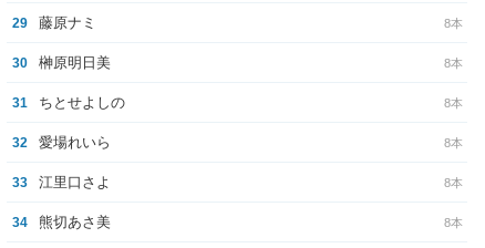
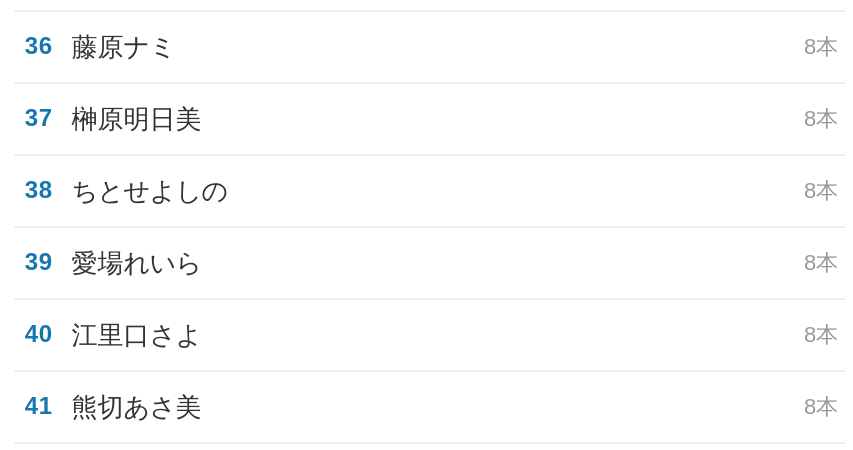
[13,15,96,31] 29 藤原ナミ -> [25,32,176,62] 36 藤原ナミ
[13,55,111,71] 30 榊原明日美 -> [25,104,202,134] 37 榊原明日美
[13,94,125,111] 31 ちとせよしの -> [25,176,228,206] 38 ちとせよしの
[13,134,111,151] 32 愛場れいら -> [25,248,202,278] 39 愛場れいら
[13,174,111,191] 33 江里口さよ -> [25,320,202,350] 40 江里口さよ
[13,214,111,231] 34 熊切あさ美 -> [25,392,202,422] 41 熊切あさ美

